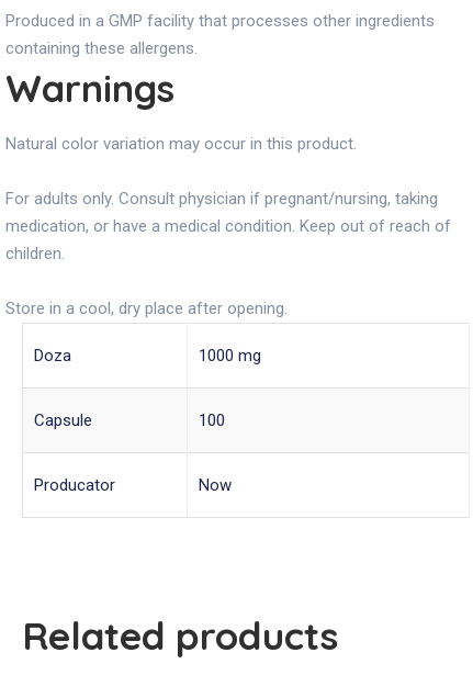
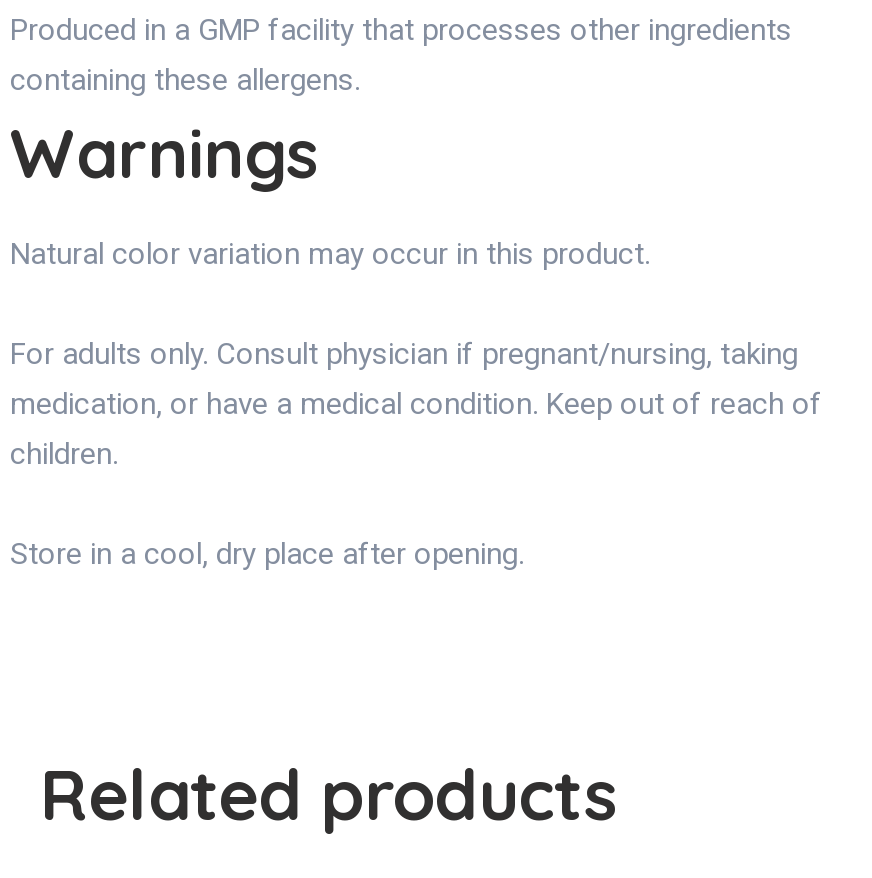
[34,346,261,495] Doza | 1000 mg | Capsule | 100 | Producator | Now -> none

